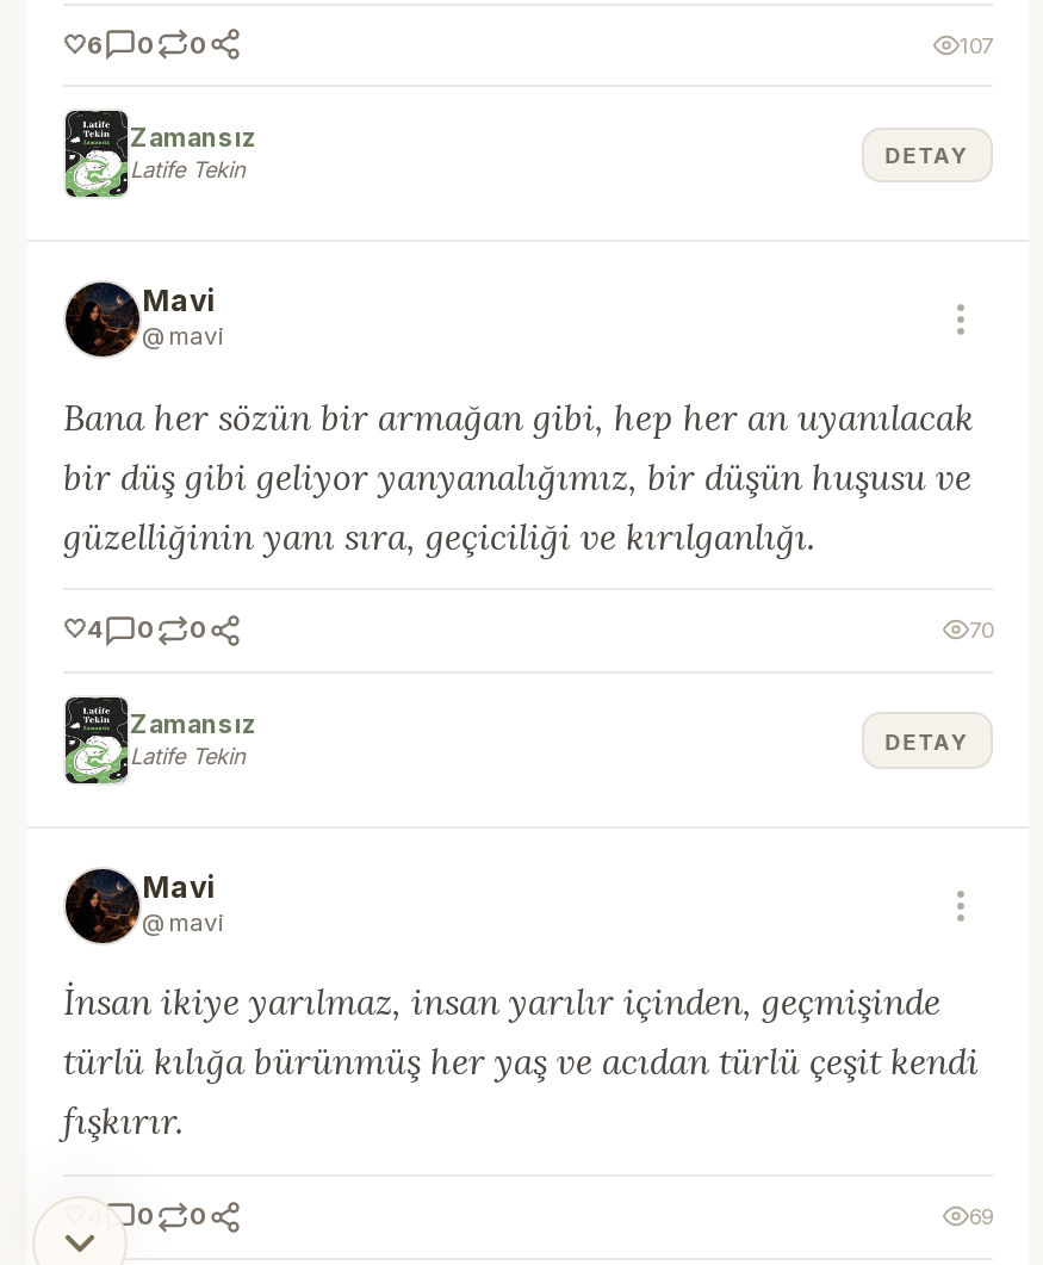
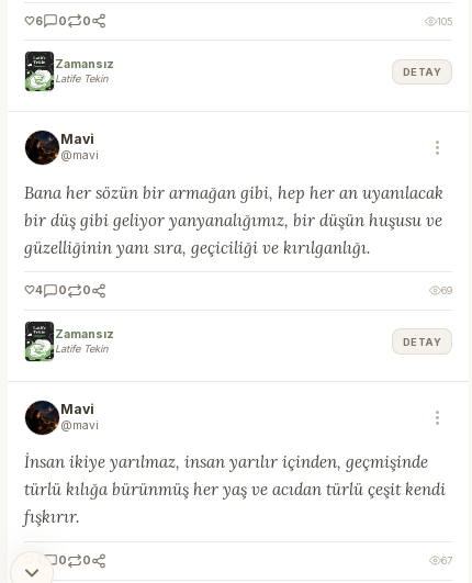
[960,31,993,57] 107 -> [437,15,452,27] 105
[969,617,993,643] 70 -> [441,285,452,297] 69
[969,1203,993,1229] 69 -> [441,554,452,567] 67

